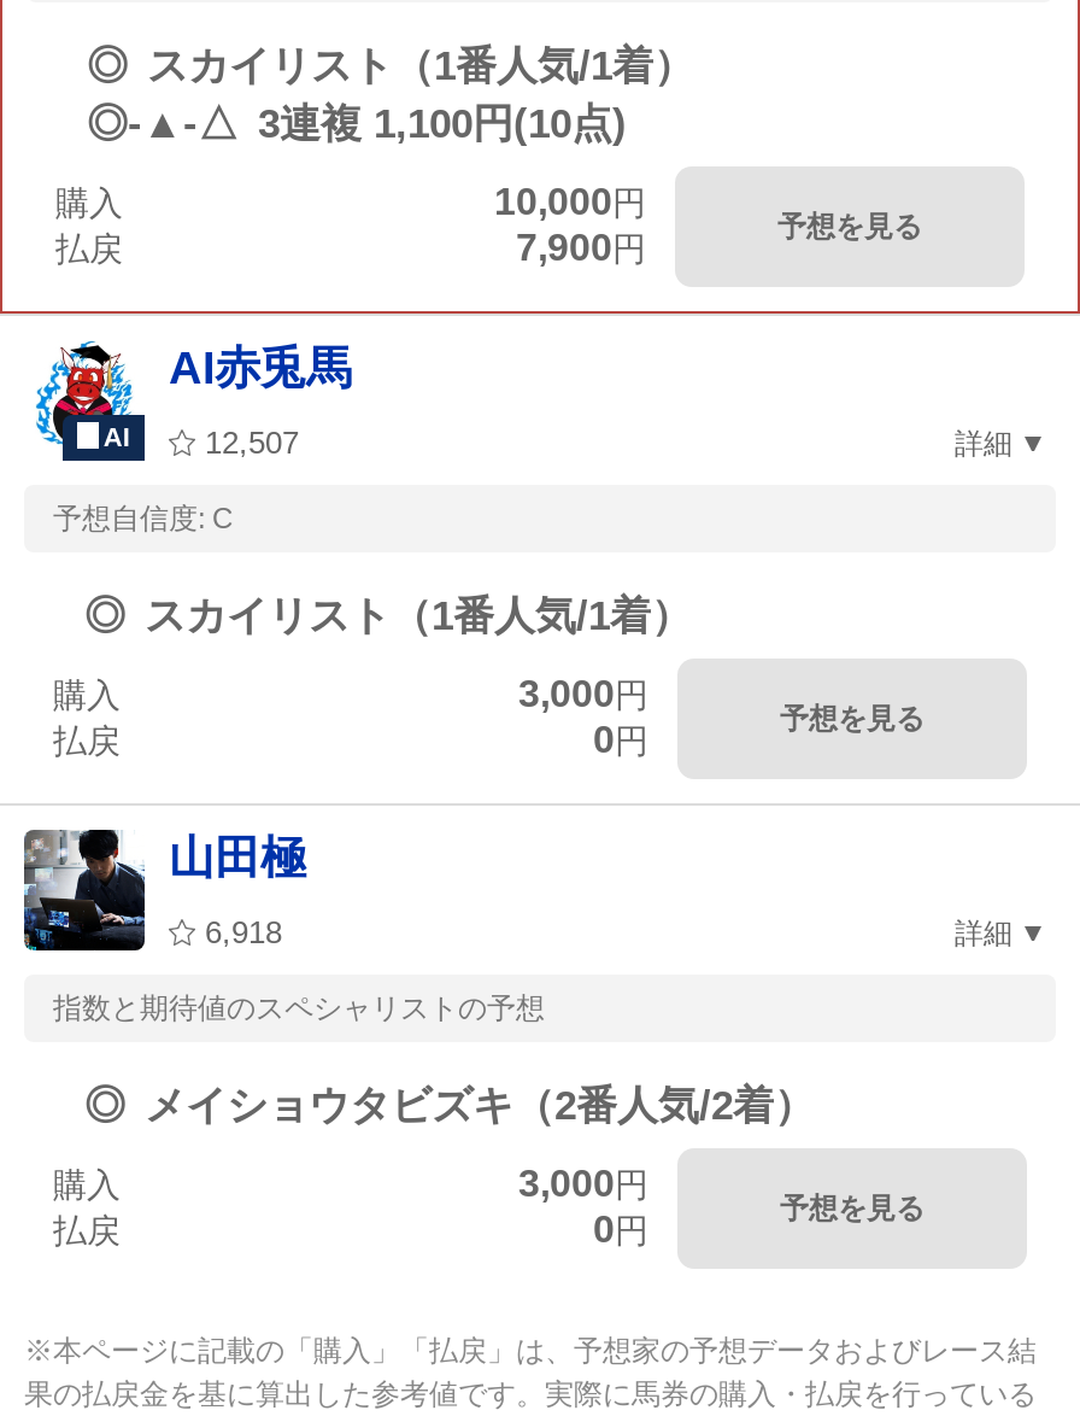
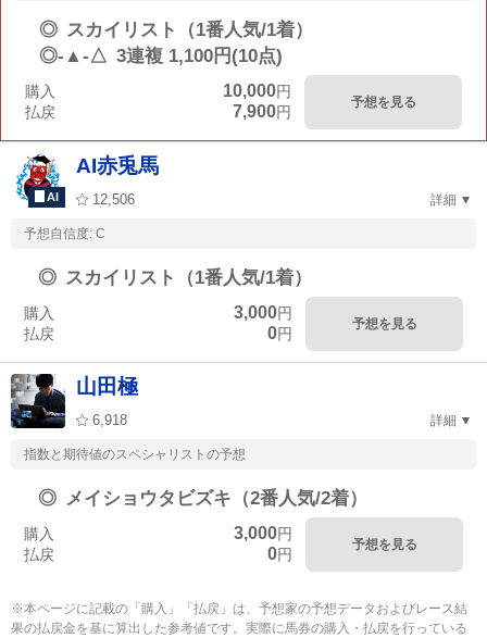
[205,424,299,461] 12,507 -> [92,191,135,207] 12,506

